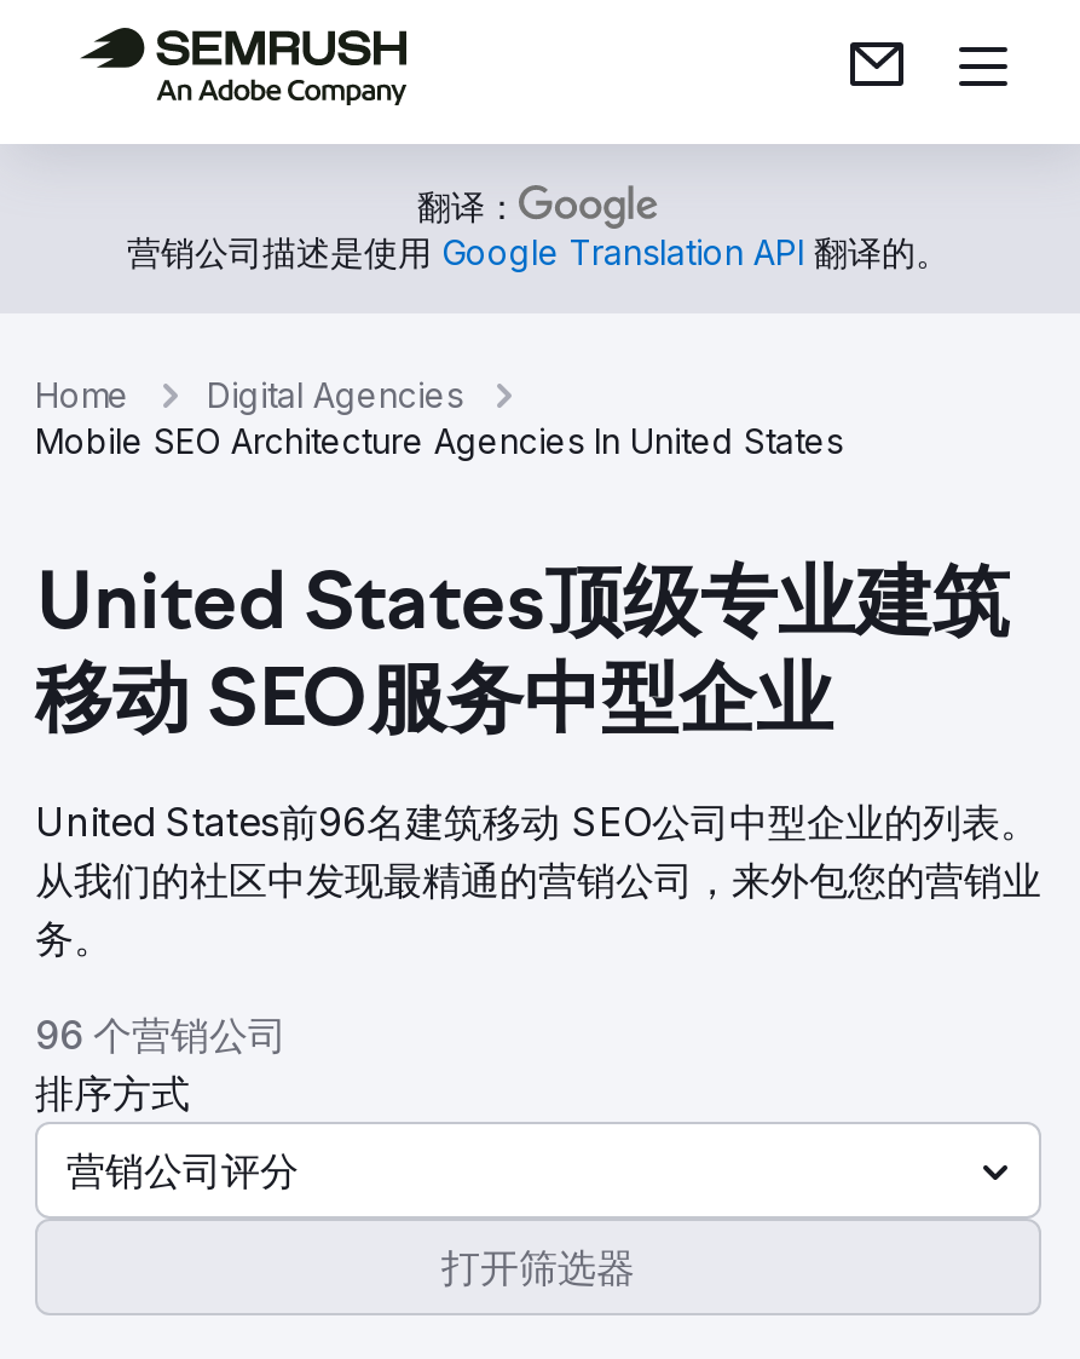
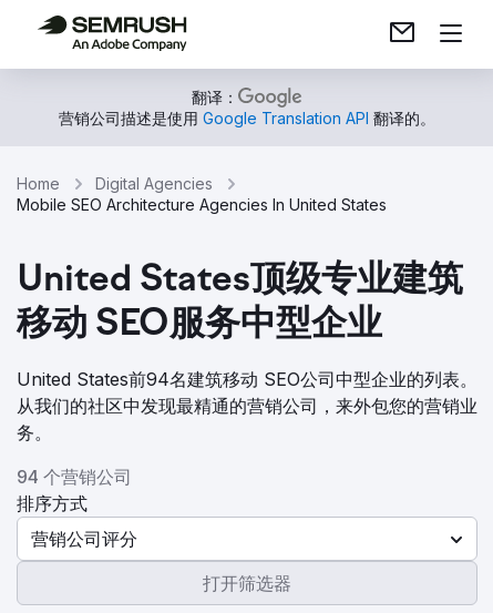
[35,797,1039,846] United States前96名建筑移动 SEO公司中型企业的列表。 -> [17,368,477,390] United States前94名建筑移动 SEO公司中型企业的列表。
[35,1010,287,1059] 96 个营销公司 -> [17,466,132,488] 94 个营销公司

